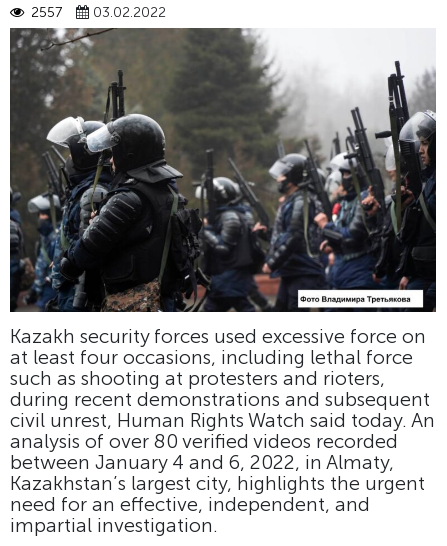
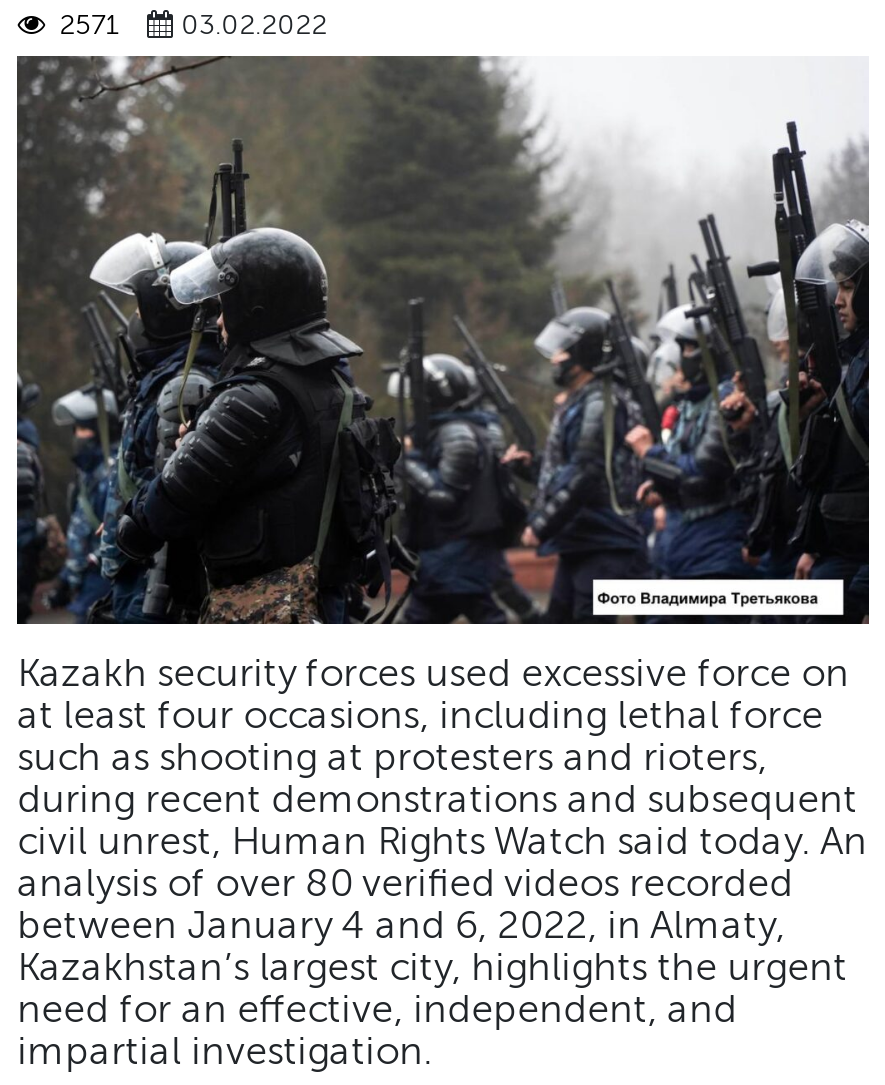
[31,4,166,21] 2557 03.02.2022 -> [59,8,327,42] 2571 03.02.2022

